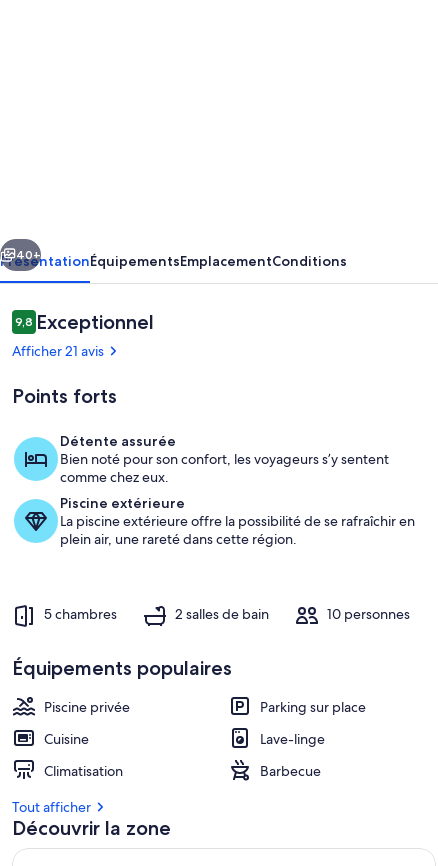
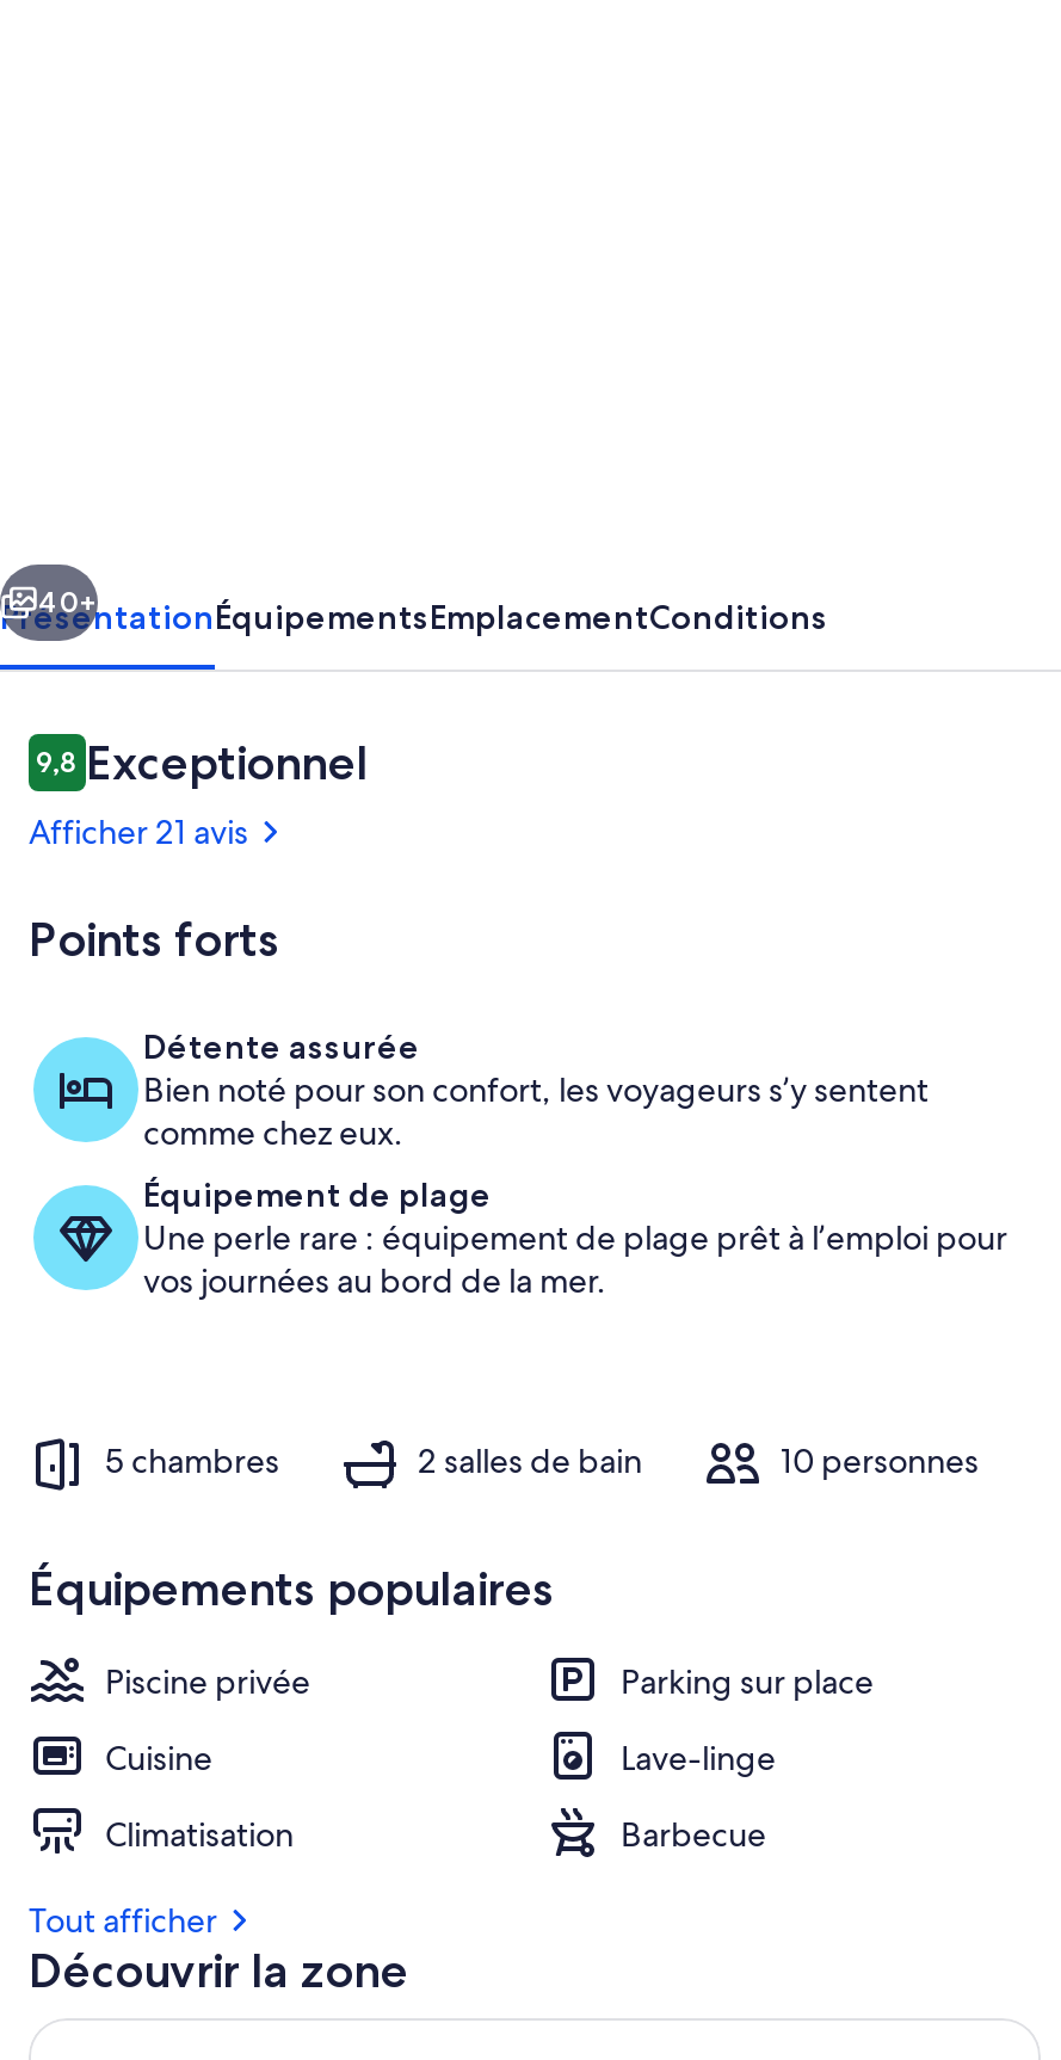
[60,494,415,548] Piscine extérieure | La piscine extérieure offre la possibilité de se rafraîchir en | plein air, une rareté dans cette région. -> [143,1173,1007,1302] Équipement de plage | Une perle rare : équipement de plage prêt à l’emploi pour | vos journées au bord de la mer.

